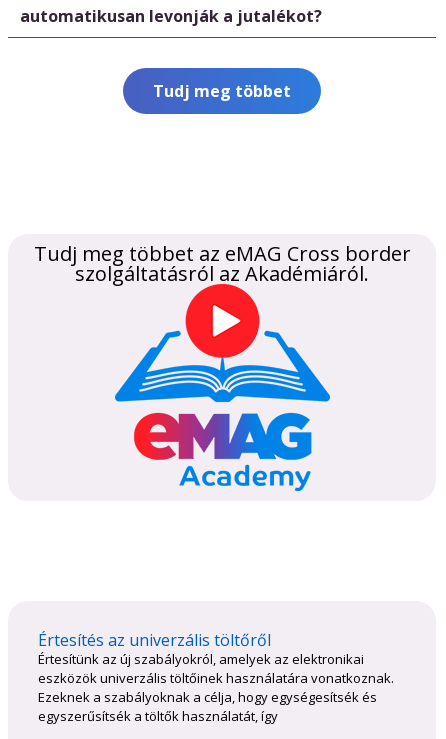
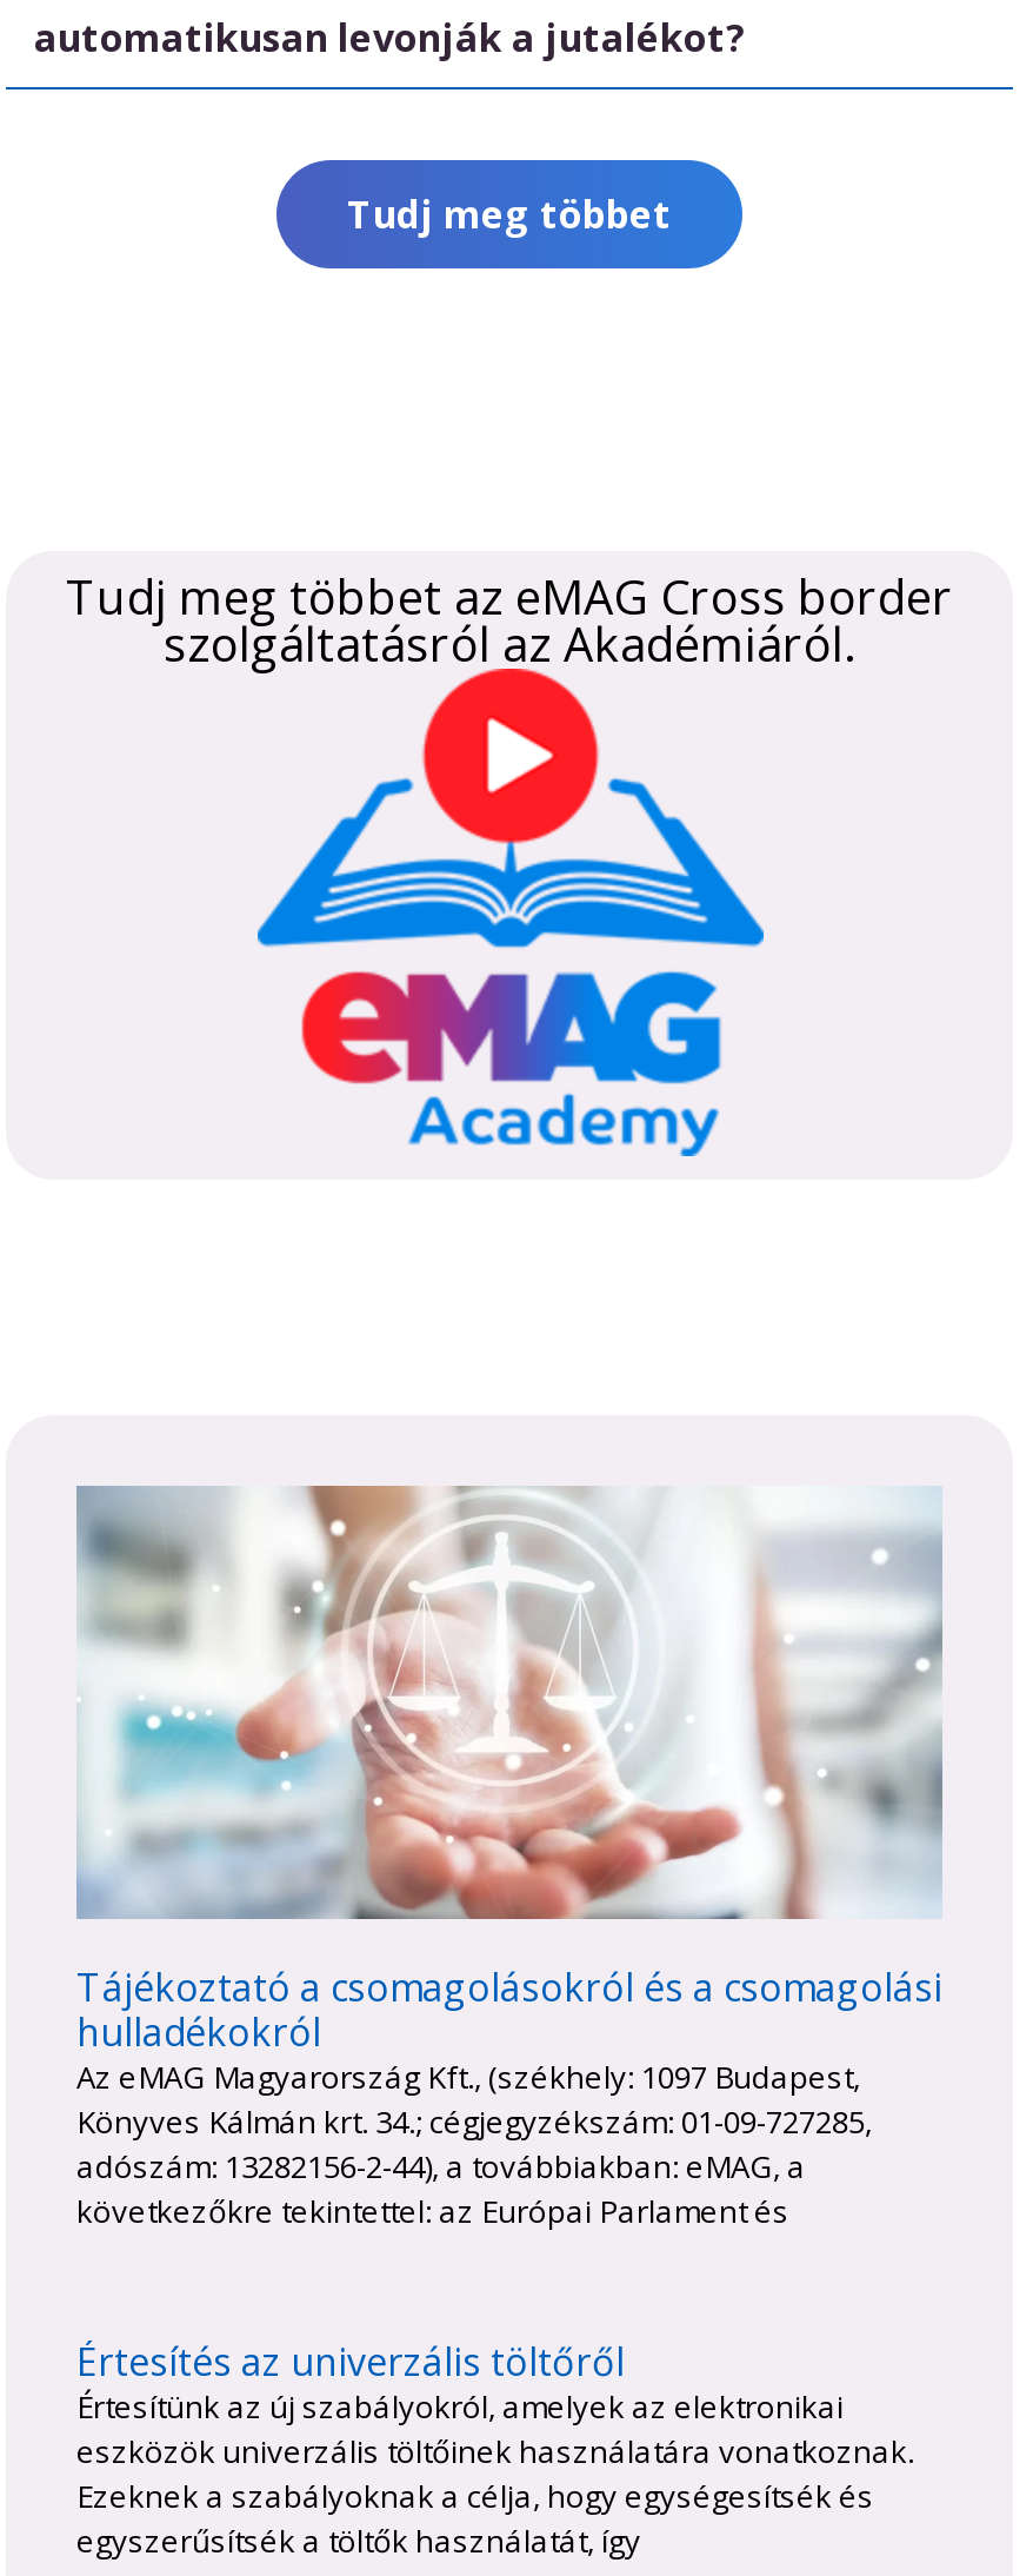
none -> [74,1483,945,2232] [image] | Tájékoztató a csomagolásokról és a csomagolási | hulladékokról | Az eMAG Magyarország Kft., (székhely: 1097 Budapest, | Könyves Kálmán krt. 34.; cégjegyzékszám: 01-09-727285, | adószám: 13282156-2-44), a továbbiakban: eMAG, a | következőkre tekintettel: az Európai Parlament és

